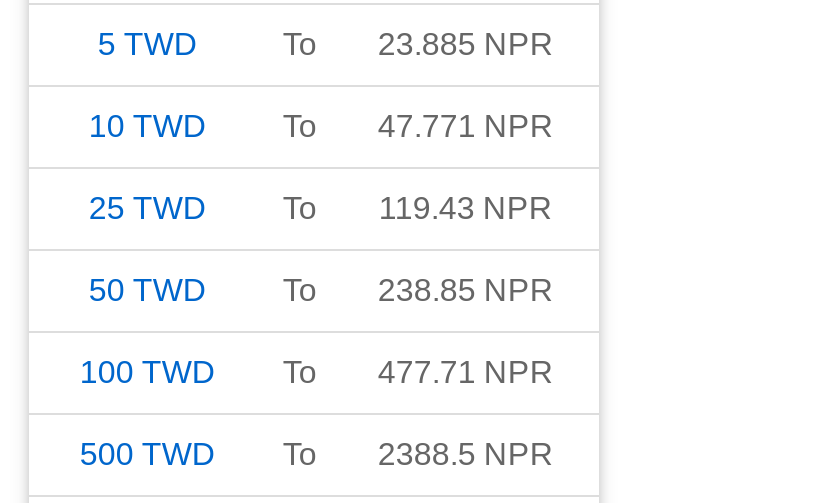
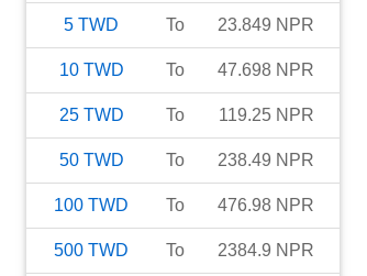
[283,27,554,61] To 23.885 NPR -> [166,15,315,34] To 23.849 NPR
[283,109,554,143] To 47.771 NPR -> [166,60,315,79] To 47.698 NPR
[283,191,553,225] To 119.43 NPR -> [166,105,314,124] To 119.25 NPR
[283,273,554,307] To 238.85 NPR -> [166,151,315,169] To 238.49 NPR
[80,355,554,389] 100 TWD To 477.71 NPR -> [54,196,315,214] 100 TWD To 476.98 NPR
[80,437,554,471] 500 TWD To 2388.5 NPR -> [54,241,315,259] 500 TWD To 2384.9 NPR

